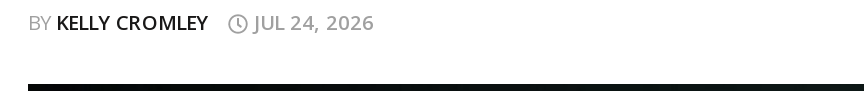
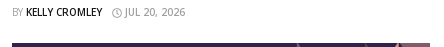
[248,9,374,37] JUL 24, 2026 -> [122,5,185,19] JUL 20, 2026

